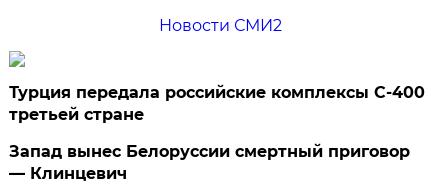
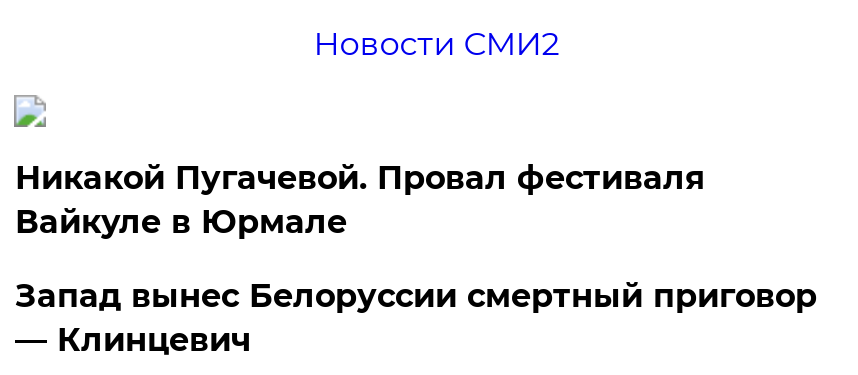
[9,83,425,124] Турция передала российские комплексы С-400 | третьей стране -> [15,159,705,241] Никакой Пугачевой. Провал фестиваля | Вайкуле в Юрмале

